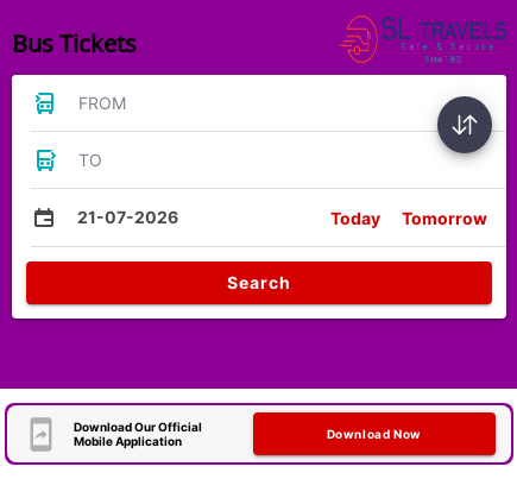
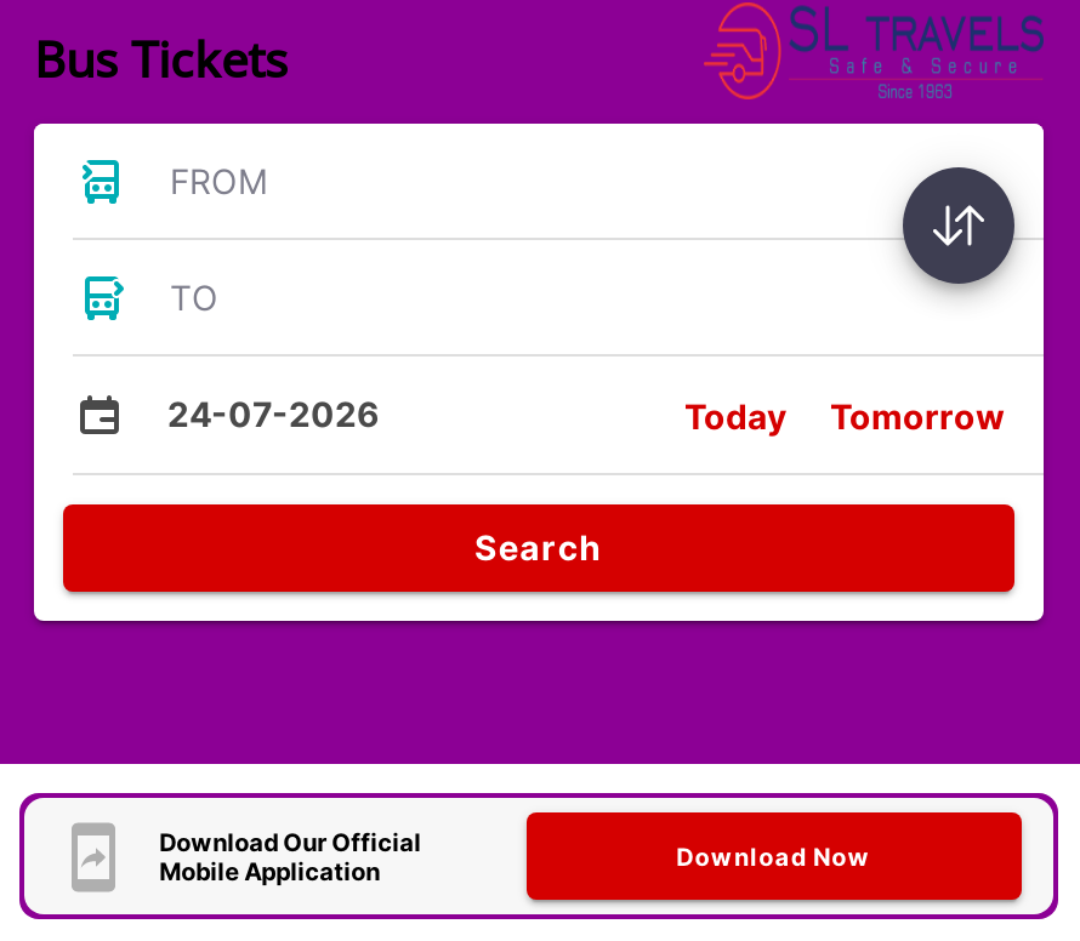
[77,207,178,227] 21-07-2026 -> [167,393,379,434] 24-07-2026

